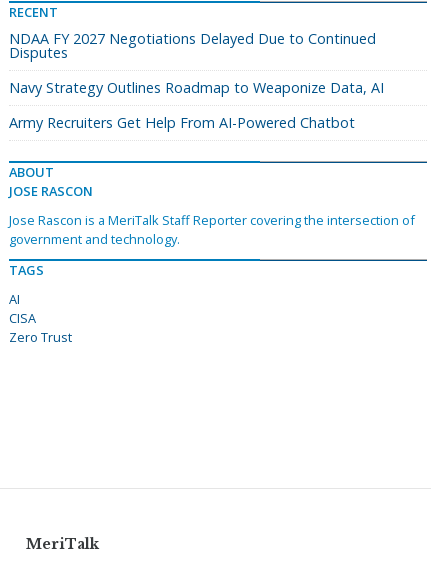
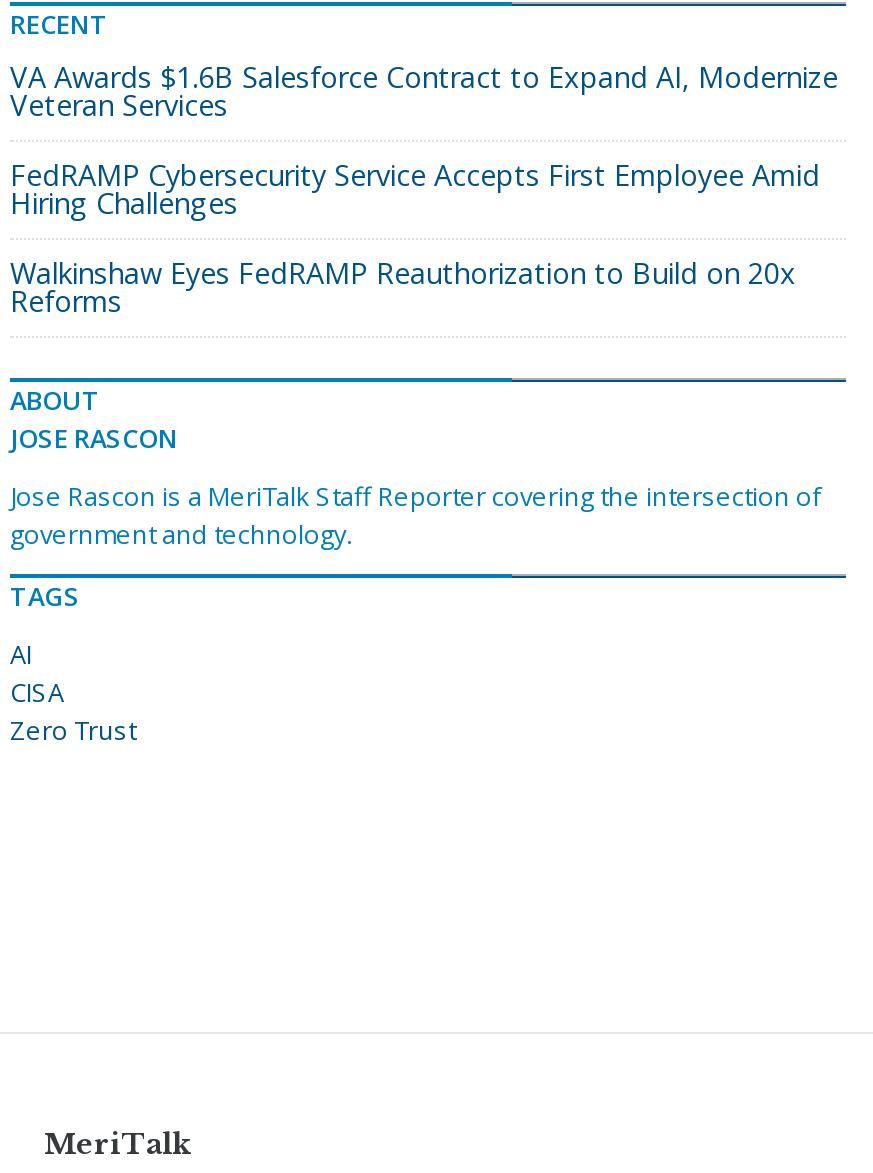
[9,29,376,62] NDAA FY 2027 Negotiations Delayed Due to Continued | Disputes -> [10,58,838,124] VA Awards $1.6B Salesforce Contract to Expand AI, Modernize | Veteran Services
[9,78,384,97] Navy Strategy Outlines Roadmap to Weaponize Data, AI -> [10,156,820,222] FedRAMP Cybersecurity Service Accepts First Employee Amid | Hiring Challenges
[9,113,355,132] Army Recruiters Get Help From AI-Powered Chatbot -> [10,254,796,320] Walkinshaw Eyes FedRAMP Reauthorization to Build on 20x | Reforms

